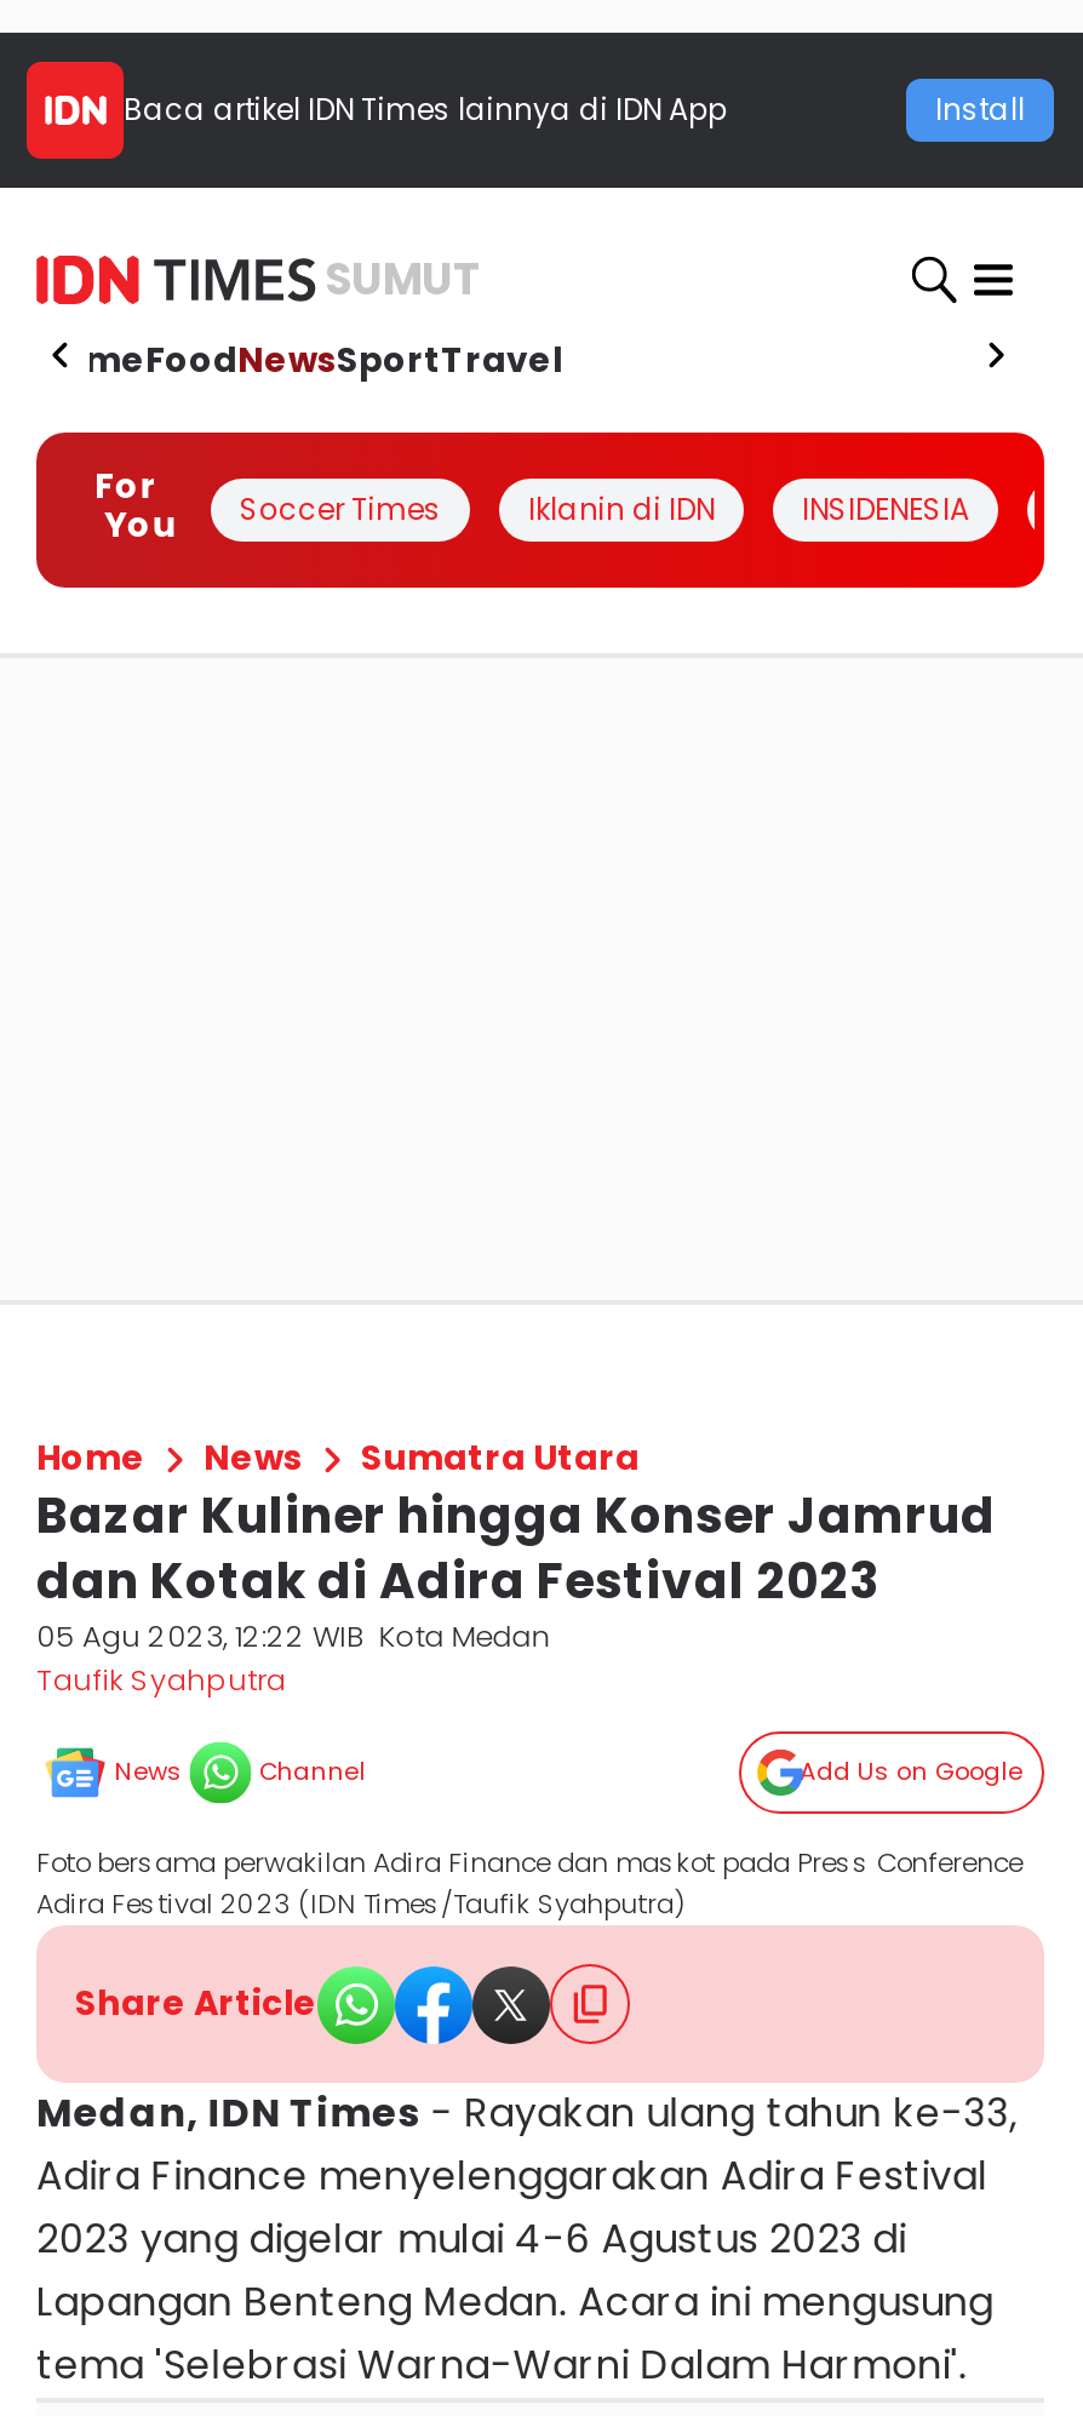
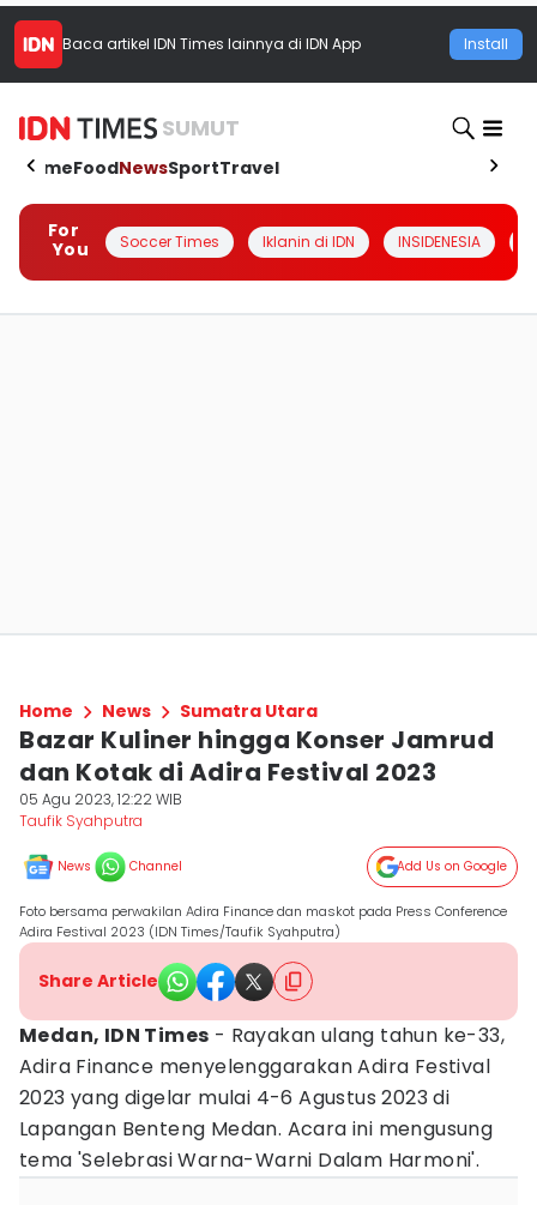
[36,1615,550,1656] 05 Agu 2023, 12:22 WIB Kota Medan -> [19,789,182,809] 05 Agu 2023, 12:22 WIB

